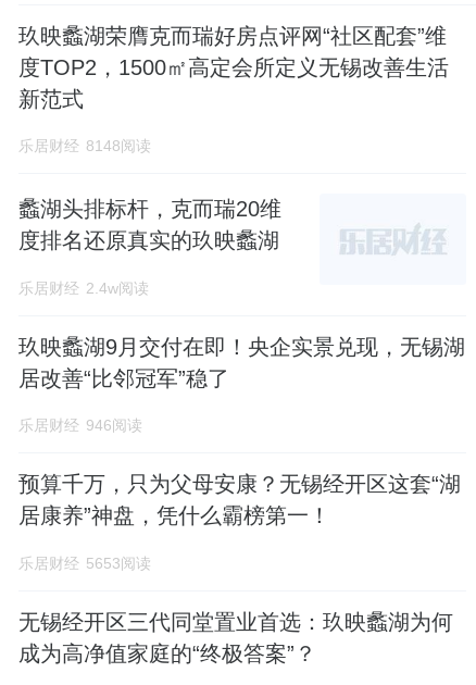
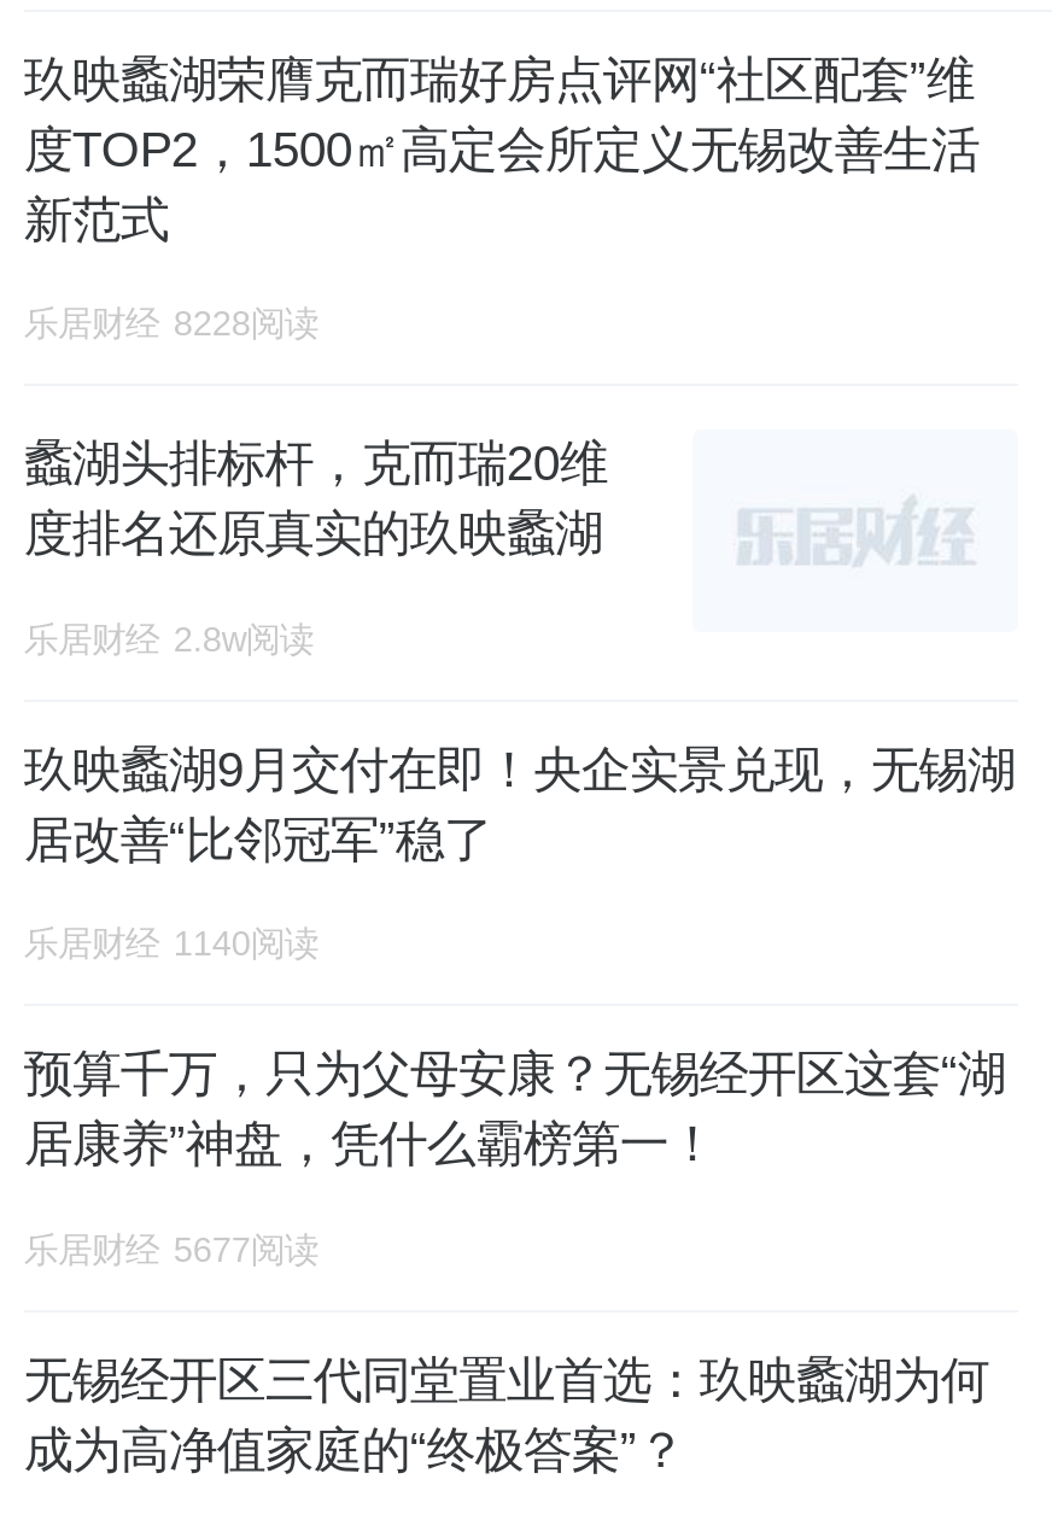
[18,137,151,155] 乐居财经 8148阅读 -> [24,304,318,343] 乐居财经 8228阅读
[18,279,149,297] 乐居财经 2.4w阅读 -> [24,620,313,658] 乐居财经 2.8w阅读
[18,417,142,434] 乐居财经 946阅读 -> [24,925,318,963] 乐居财经 1140阅读
[18,554,151,572] 乐居财经 5653阅读 -> [24,1230,318,1268] 乐居财经 5677阅读

